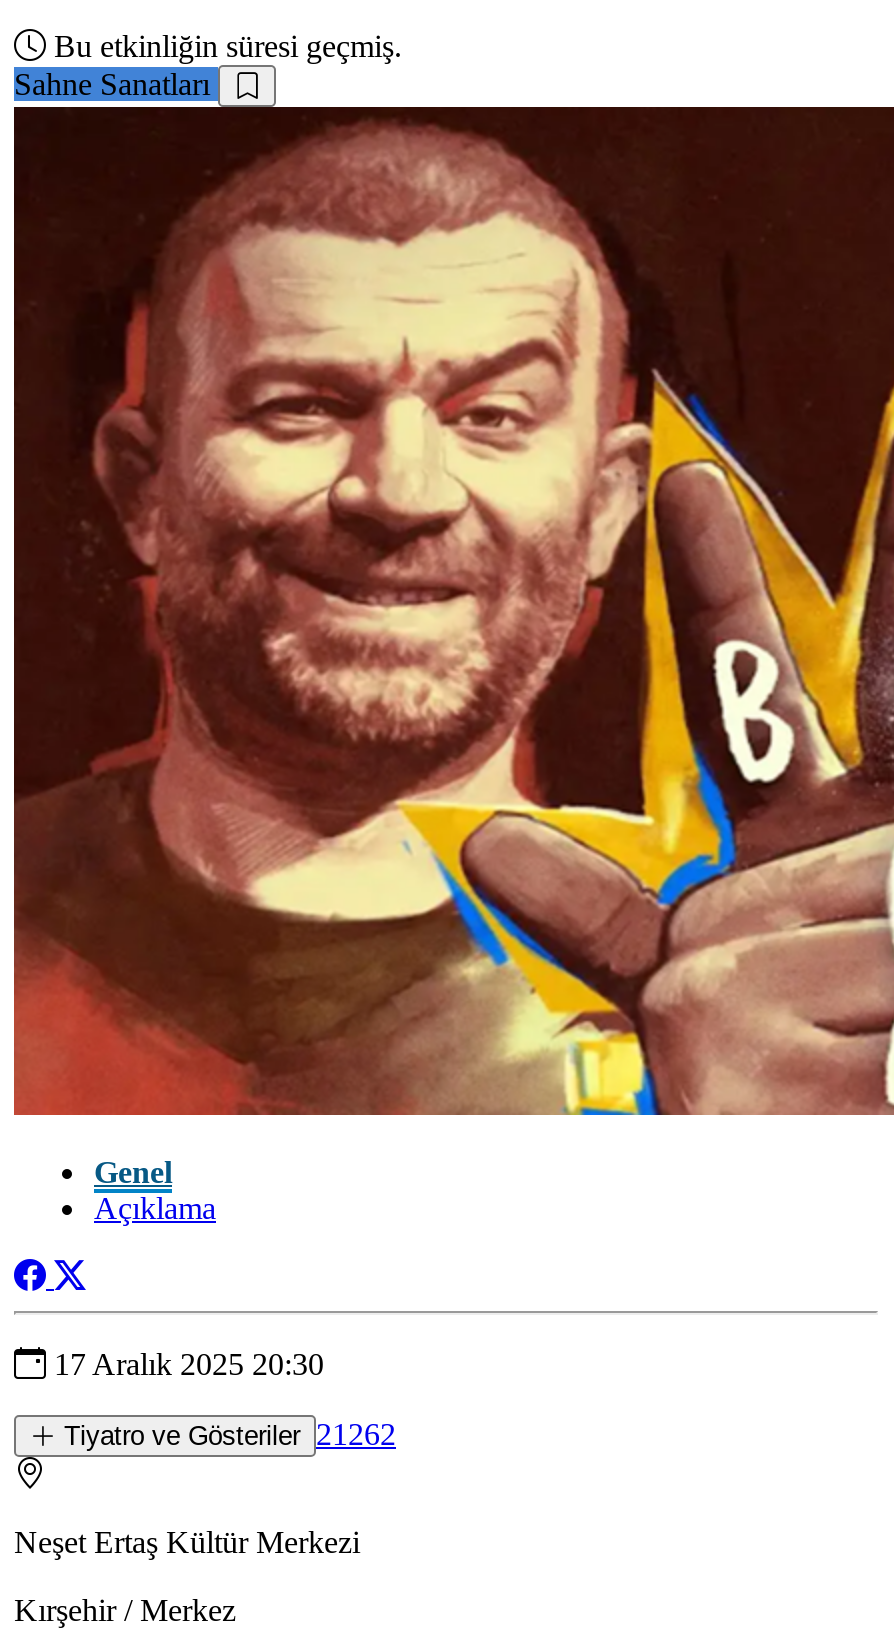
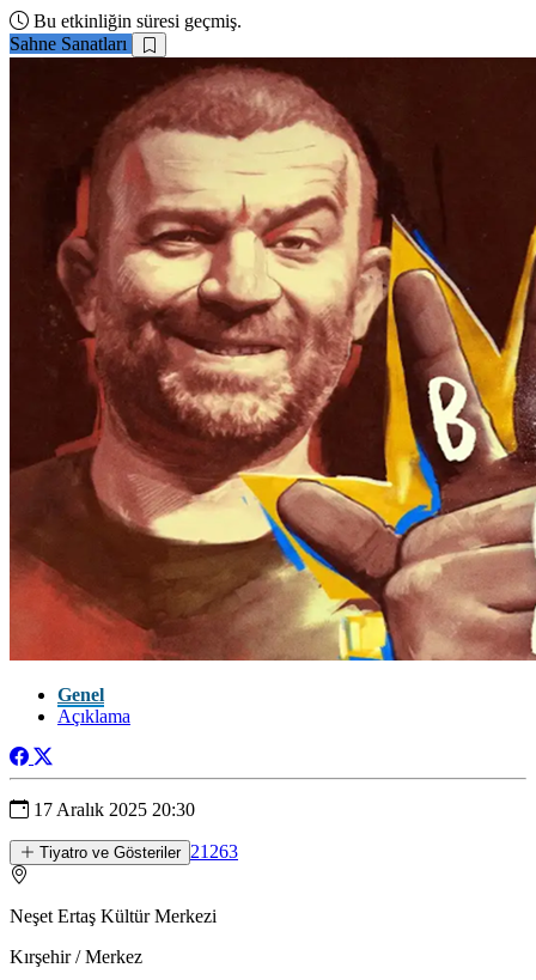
[64,1417,396,1451] Tiyatro ve Gösteriler 21262 -> [39,841,238,861] Tiyatro ve Gösteriler 21263

